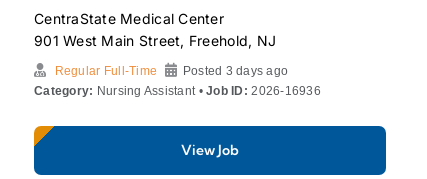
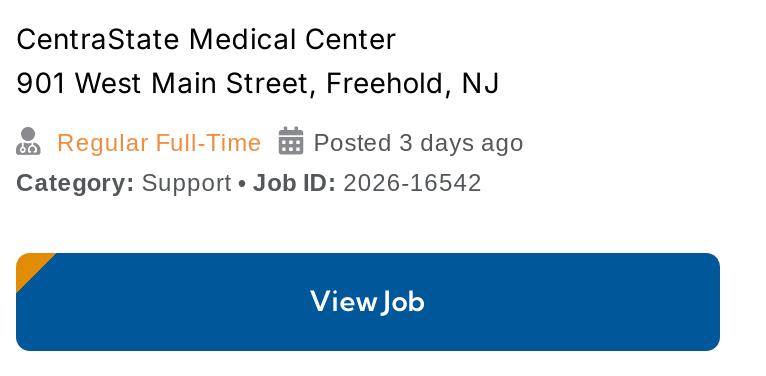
[34,84,321,98] Category: Nursing Assistant • Job ID: 2026-16936 -> [16,169,483,197] Category: Support • Job ID: 2026-16542

